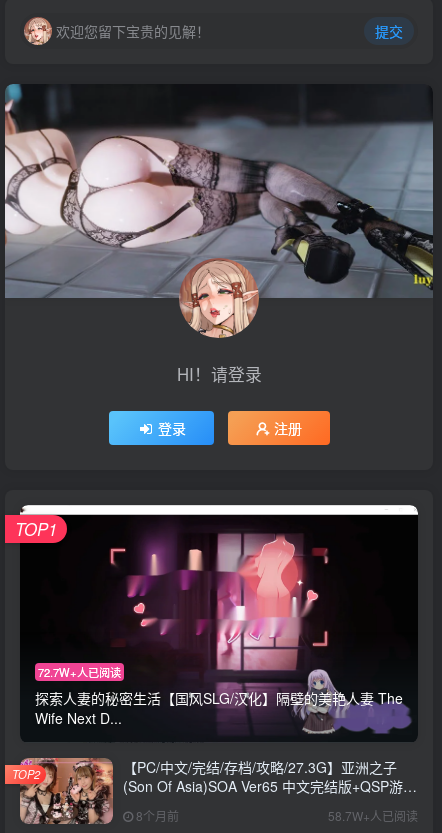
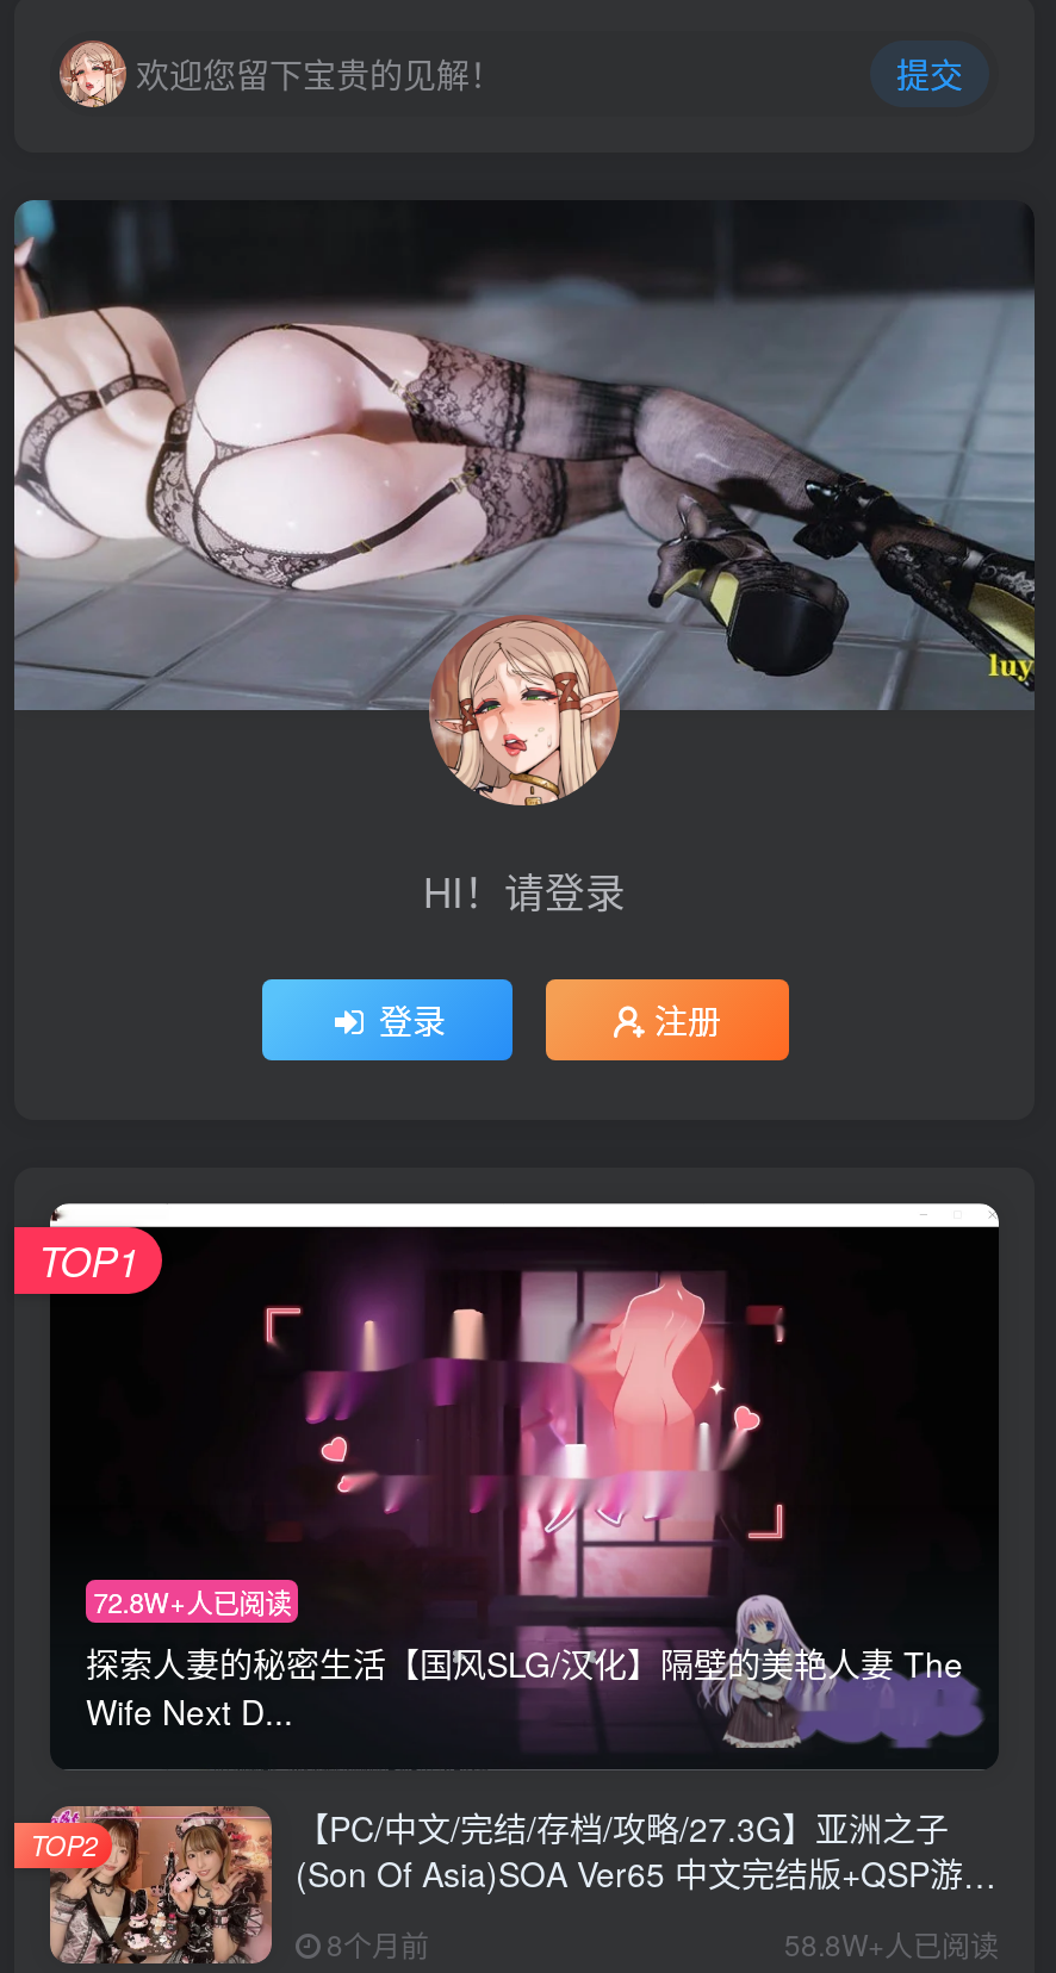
[38,664,121,680] 72.7W+人已阅读 -> [93,1583,291,1621] 72.8W+人已阅读
[328,806,418,823] 58.7W+人已阅读 -> [784,1922,999,1962] 58.8W+人已阅读

